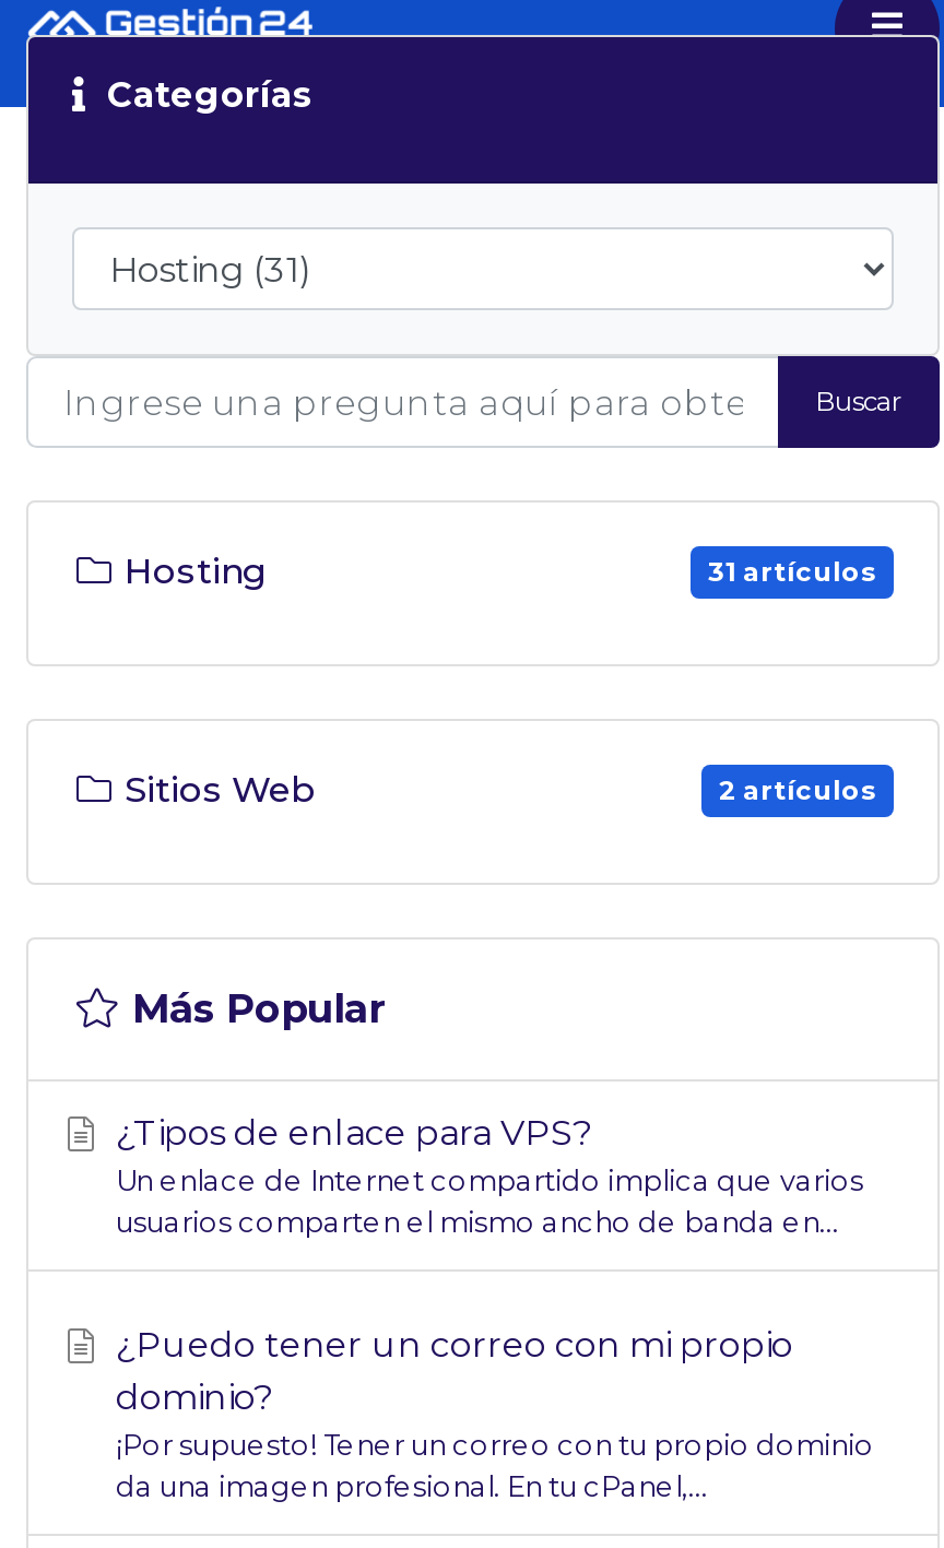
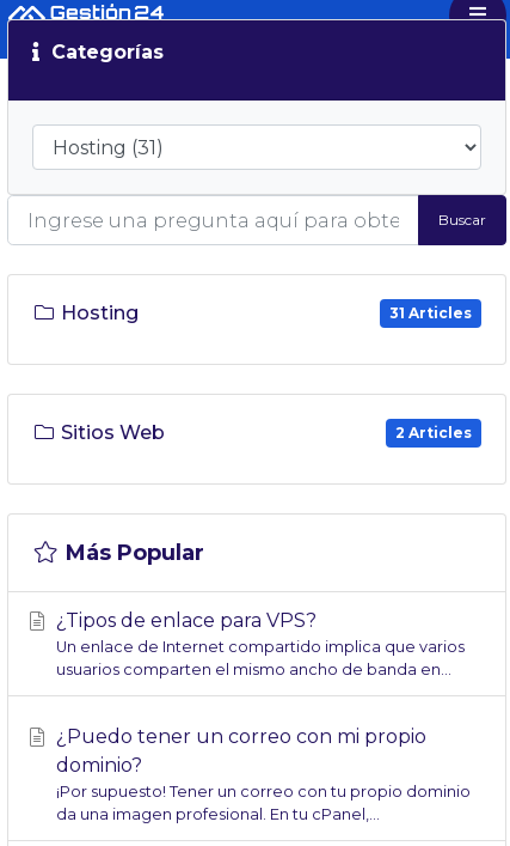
[708,555,876,588] 31 artículos -> [389,304,472,322] 31 Articles
[719,773,876,806] 2 artículos -> [395,424,472,442] 2 Articles

